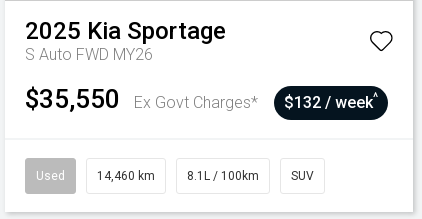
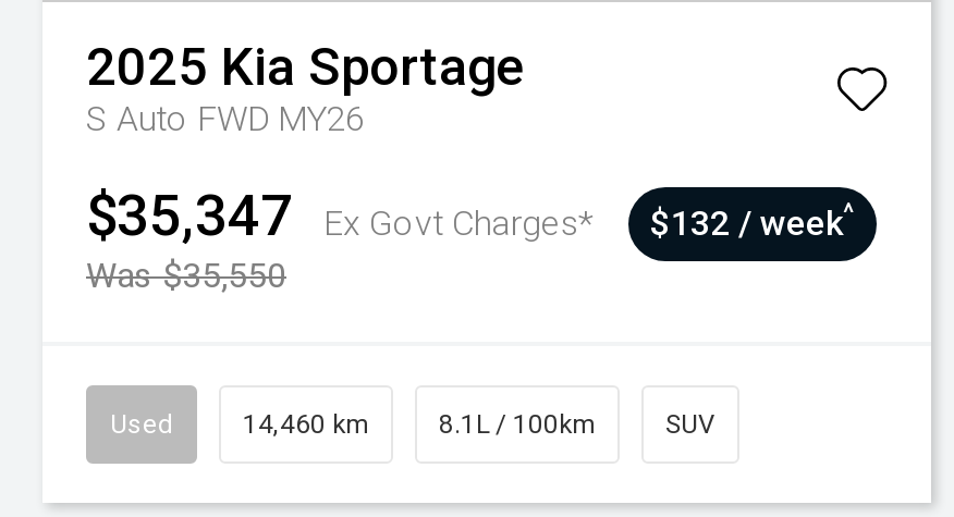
[25,84,377,114] $35,550 Ex Govt Charges* $132 / week^ -> [86,183,854,248] $35,347 Ex Govt Charges* $132 / week^
none -> [86,255,286,296] Was $35,550

